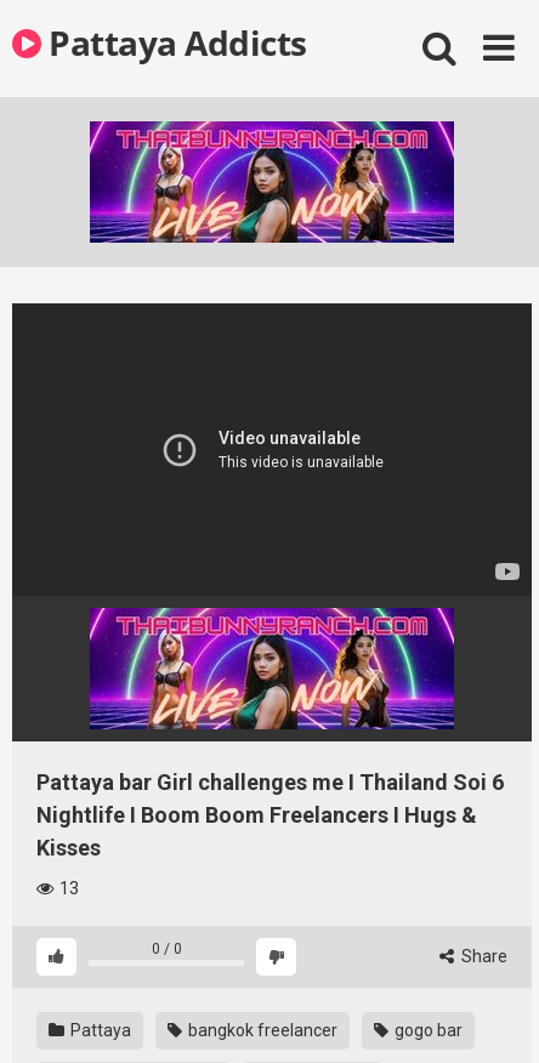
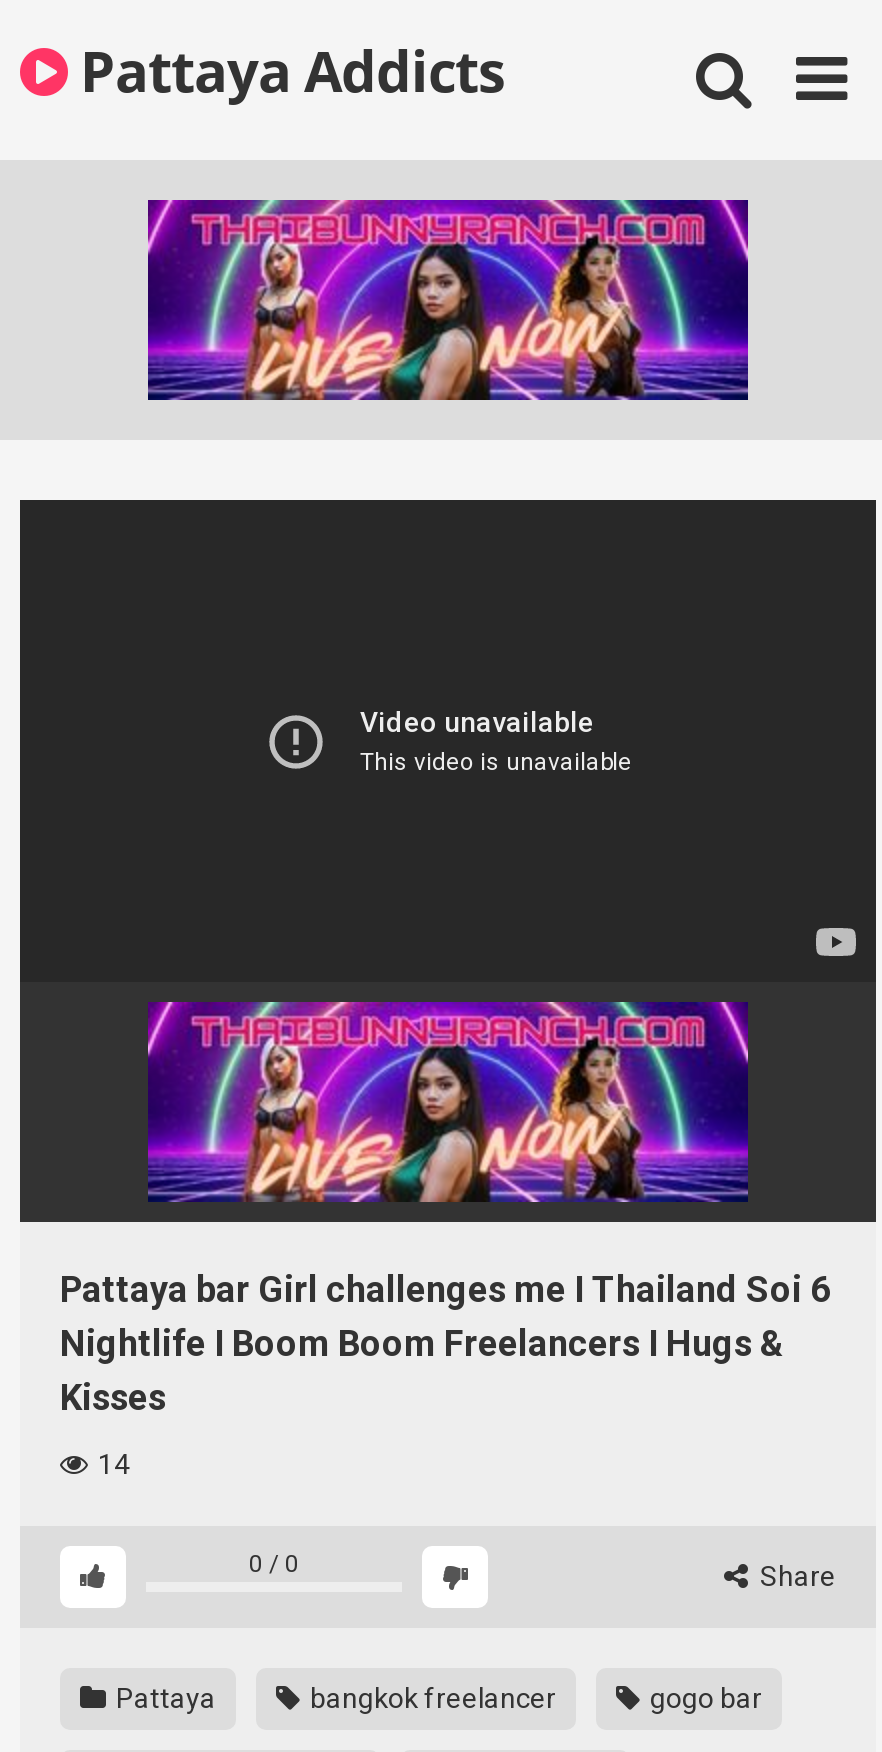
[56,878,79,898] 13 -> [92,1448,130,1480] 14

